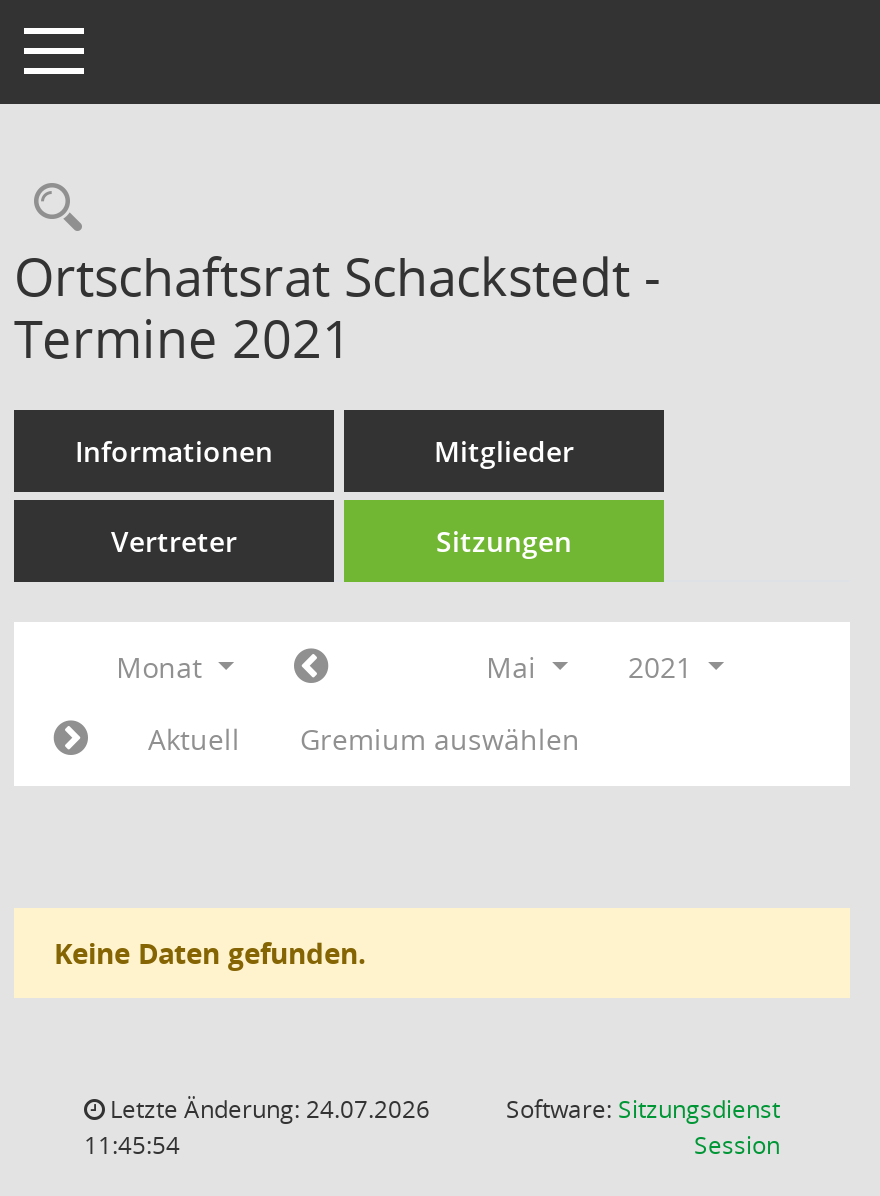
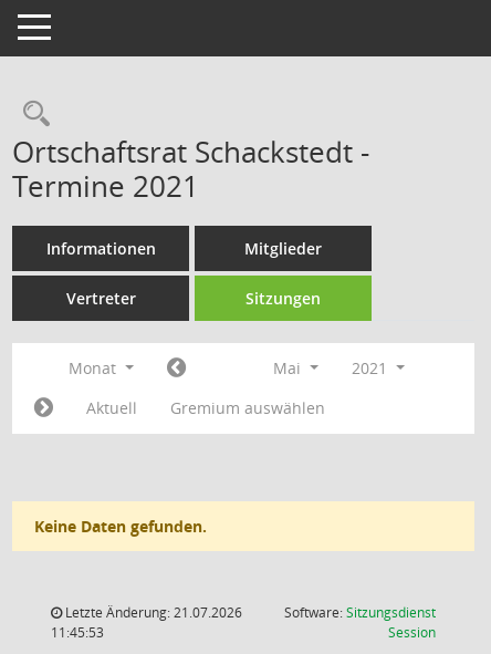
[104,1092,430,1126] Letzte Änderung: 24.07.2026 -> [62,603,242,622] Letzte Änderung: 21.07.2026
[84,1128,180,1162] 11:45:54 -> [51,623,104,642] 11:45:53

